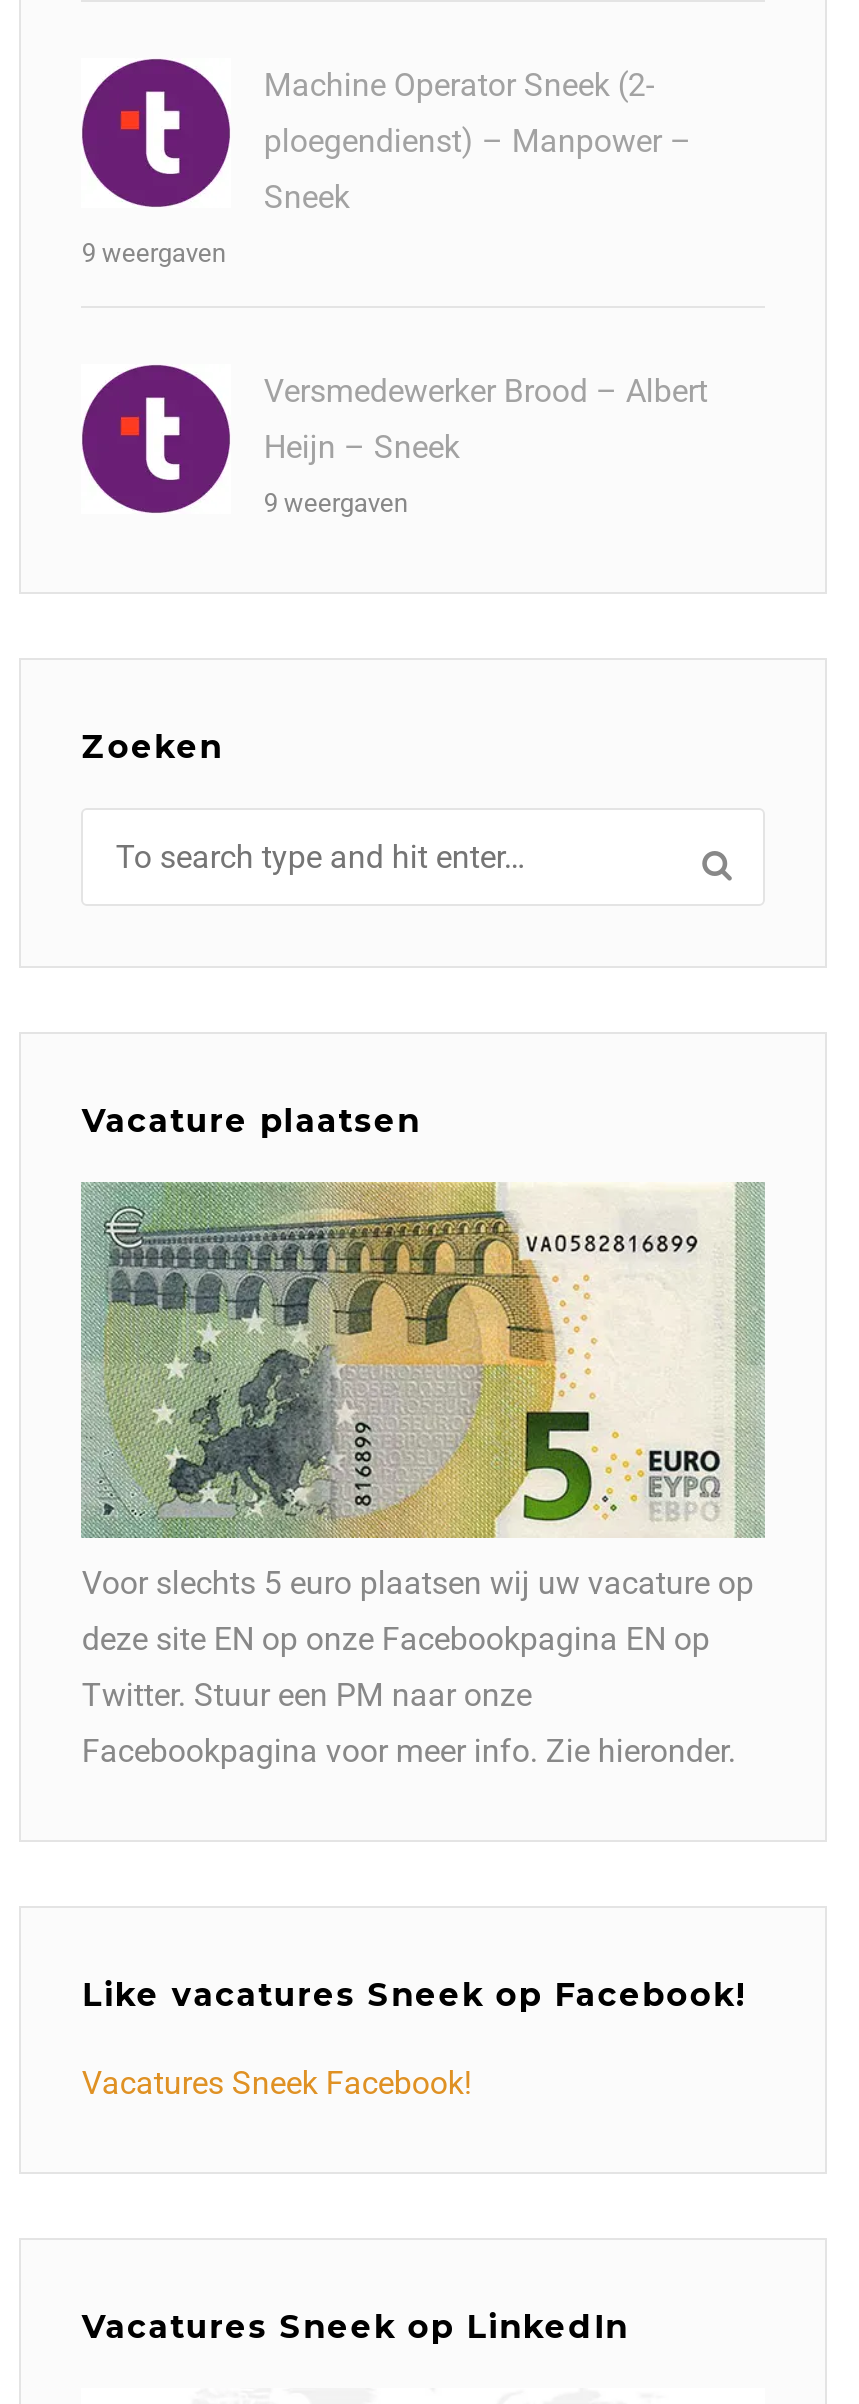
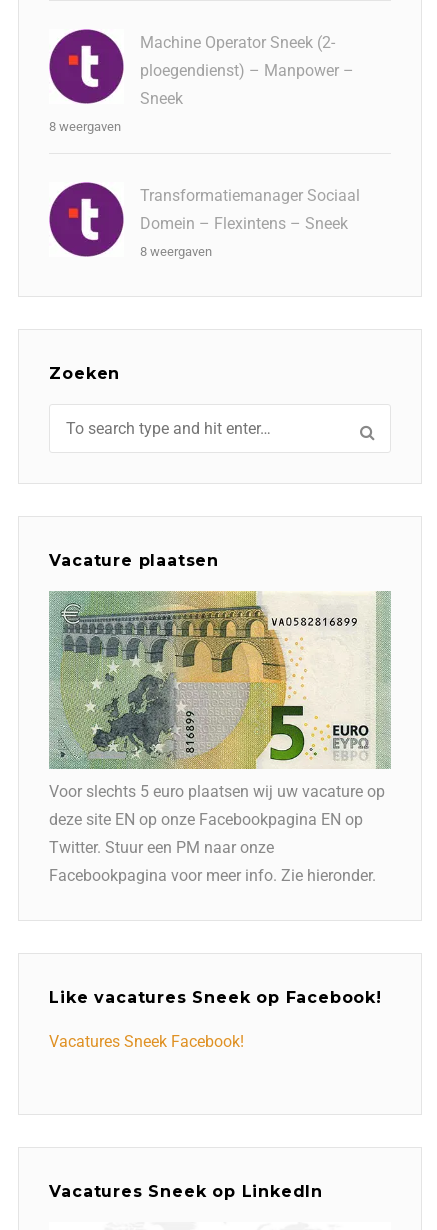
[82,238,226,268] 9 weergaven -> [49,119,121,134] 8 weergaven
[264,372,708,410] Versmedewerker Brood – Albert -> [140,186,360,205] Transformatiemanager Sociaal
[264,428,460,466] Heijn – Sneek -> [140,214,348,233] Domein – Flexintens – Sneek
[264,488,408,518] 9 weergaven -> [140,244,212,259] 8 weergaven

